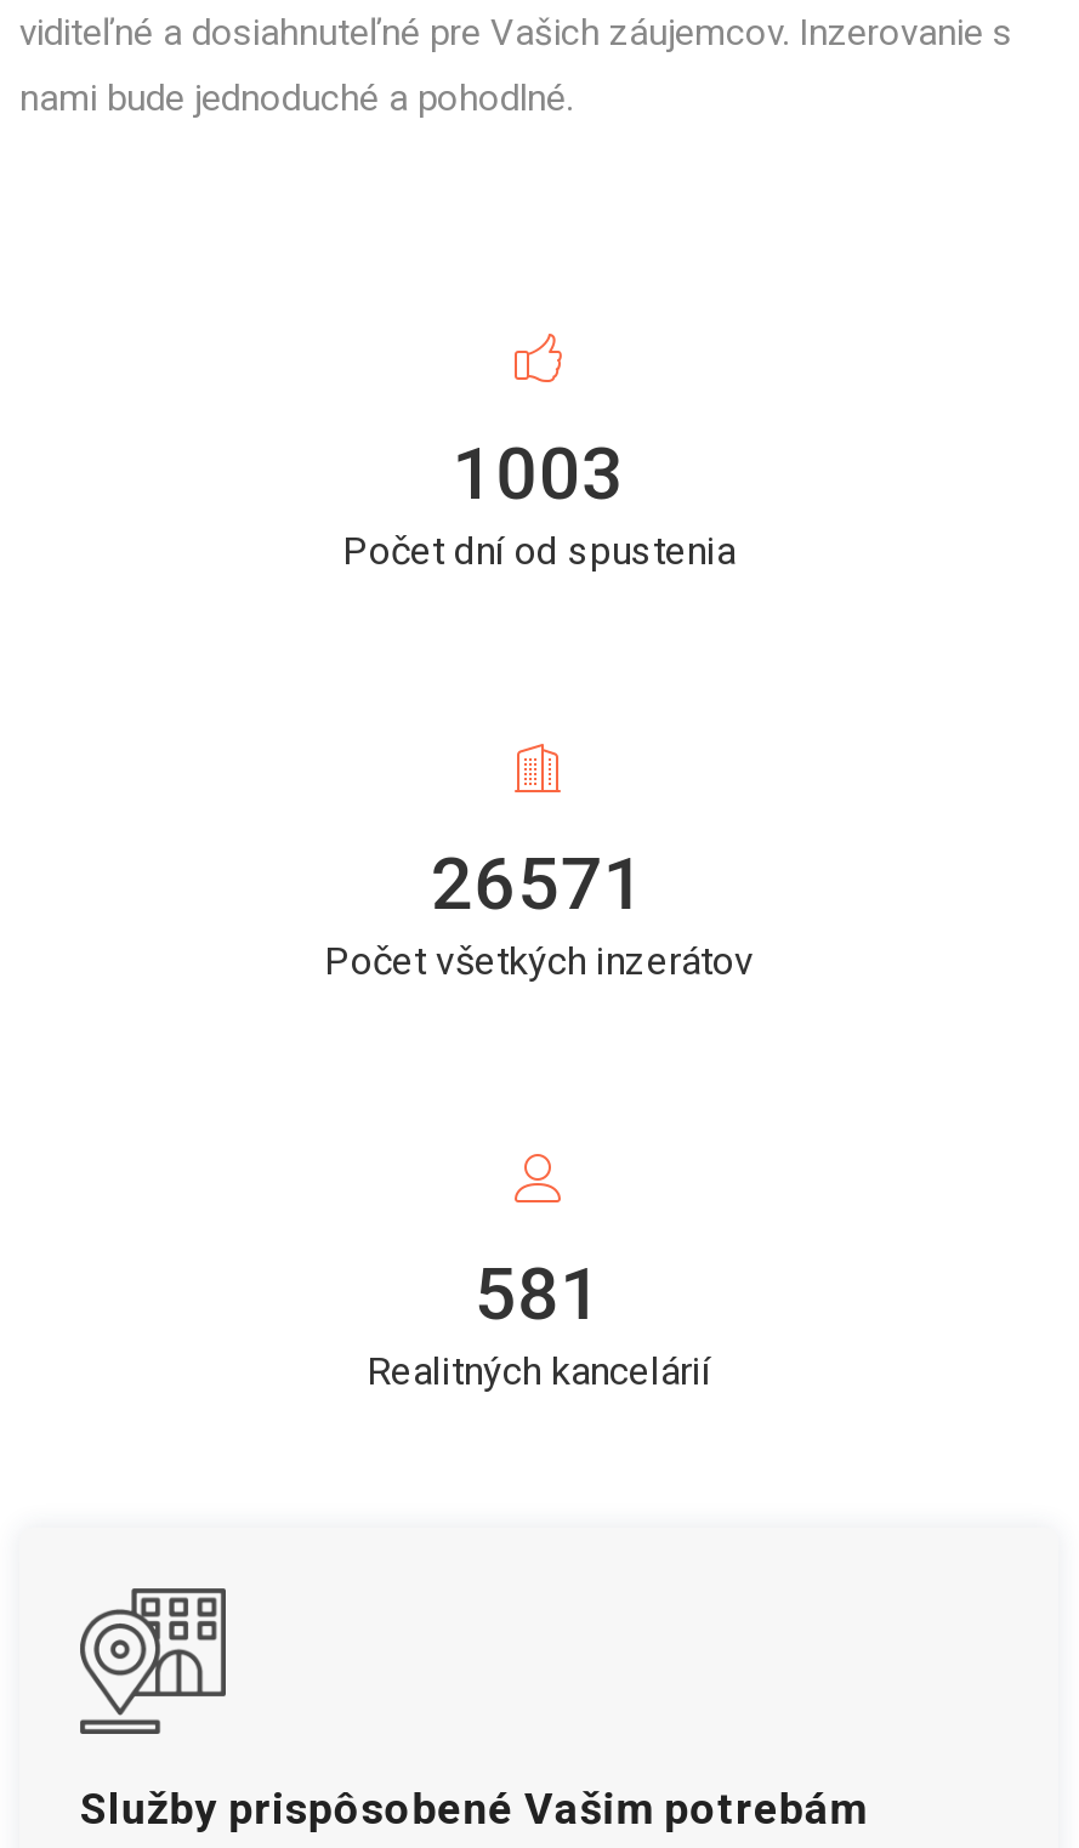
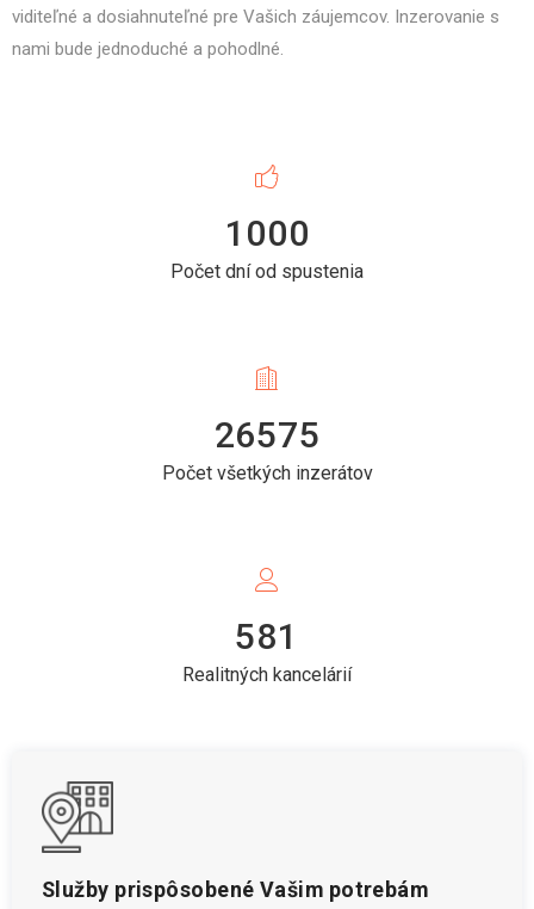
[453,431,625,516] 1003 -> [225,212,309,254] 1000
[431,841,647,926] 26571 -> [214,414,320,456] 26575

